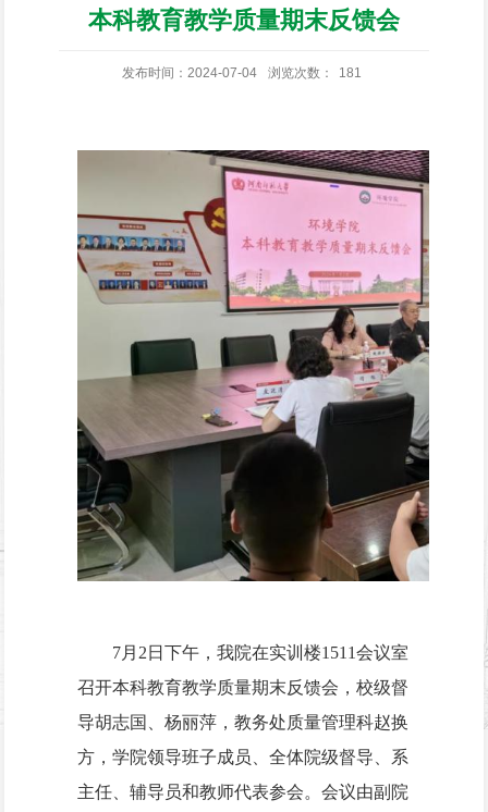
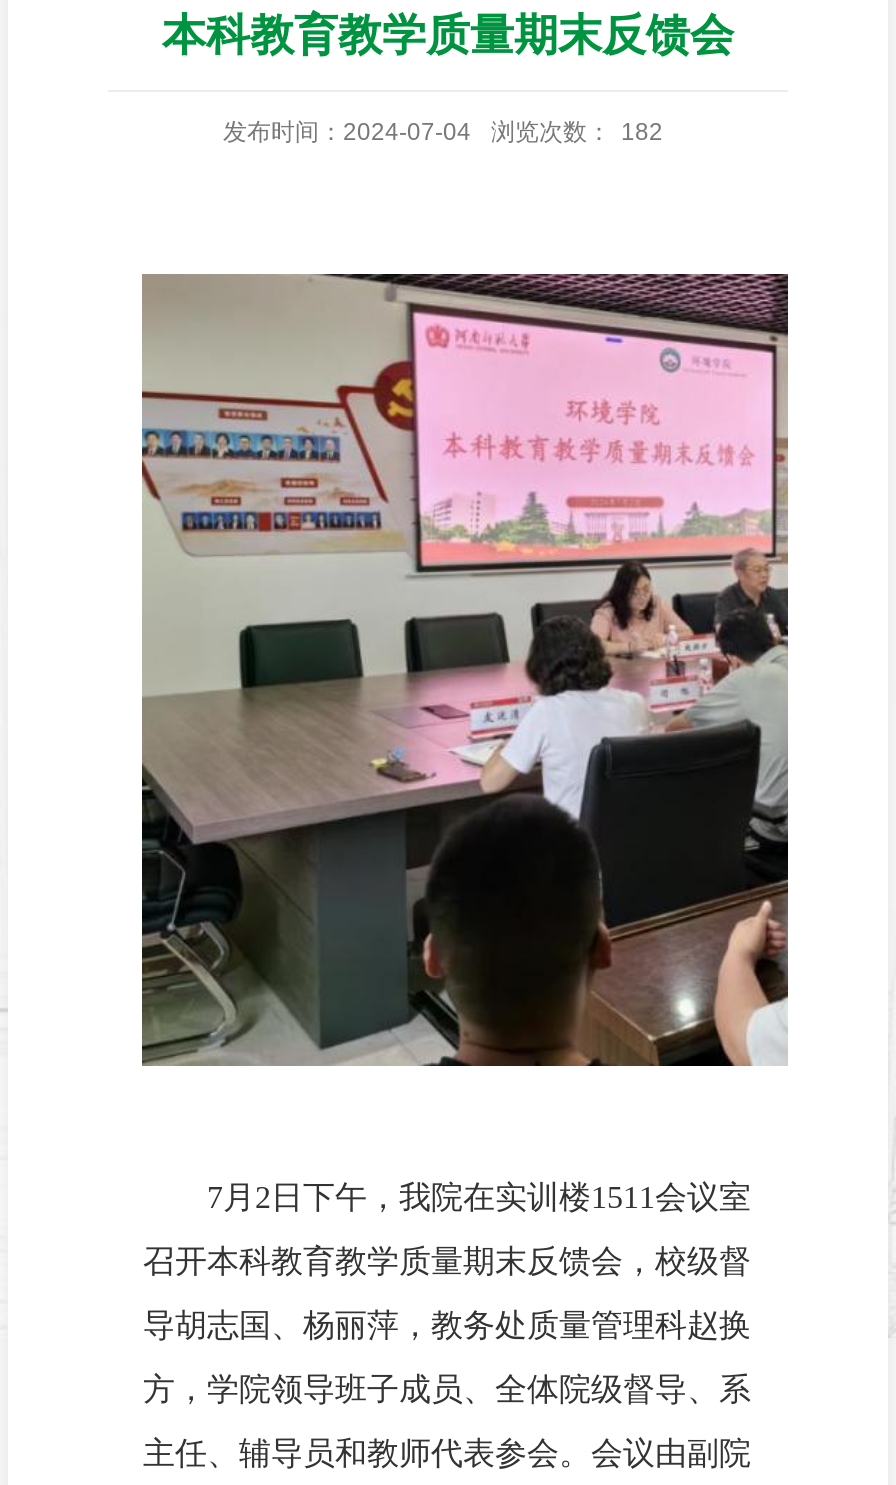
[121,66,361,81] 发布时间：2024-07-04 浏览次数： 181 -> [223,118,663,146] 发布时间：2024-07-04 浏览次数： 182

